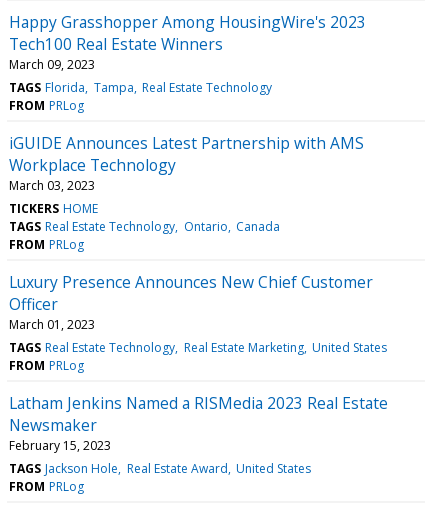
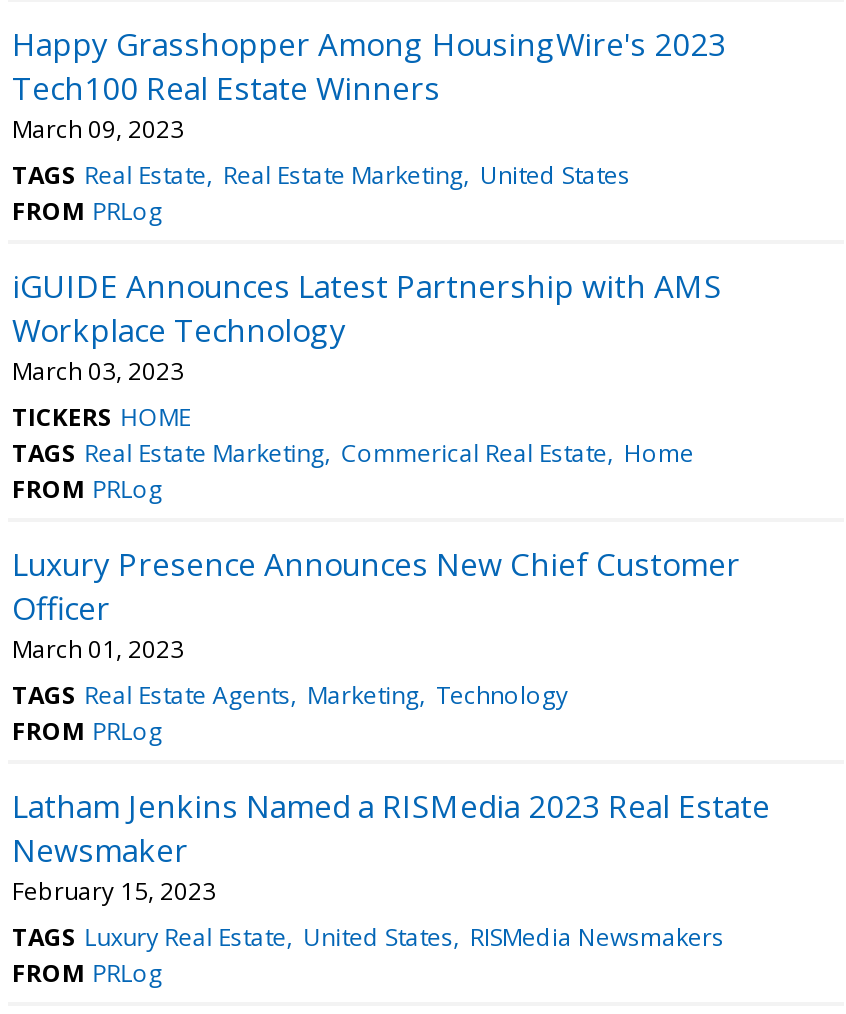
[9,79,272,96] TAGS Florida Tampa Real Estate Technology -> [12,158,630,192] TAGS Real Estate Real Estate Marketing United States
[9,218,280,235] TAGS Real Estate Technology Ontario Canada -> [12,436,694,470] TAGS Real Estate Marketing Commerical Real Estate Home
[9,339,387,356] TAGS Real Estate Technology Real Estate Marketing United States -> [12,678,568,712] TAGS Real Estate Agents Marketing Technology
[9,460,311,477] TAGS Jackson Hole Real Estate Award United States -> [12,920,724,954] TAGS Luxury Real Estate United States RISMedia Newsmakers

